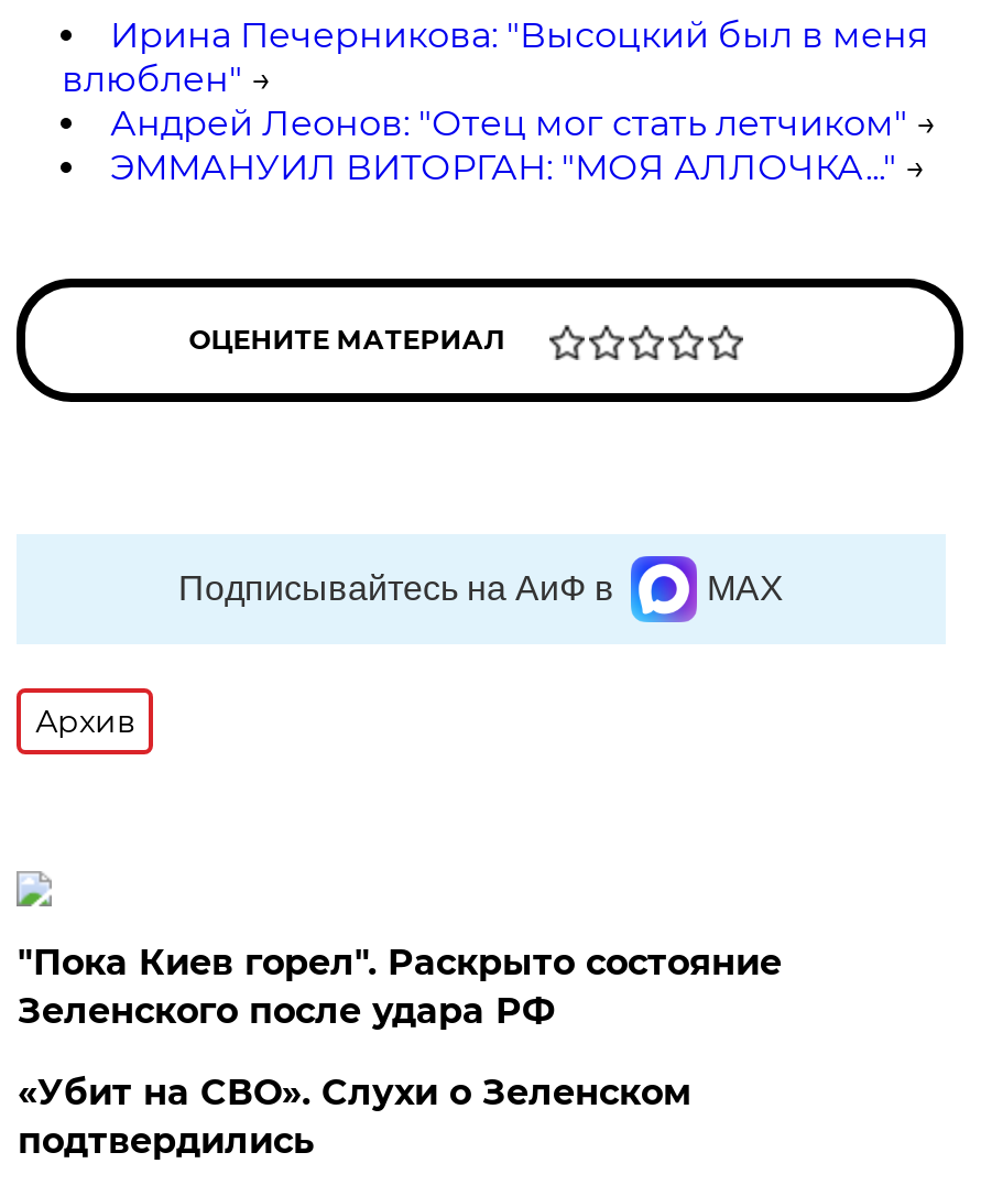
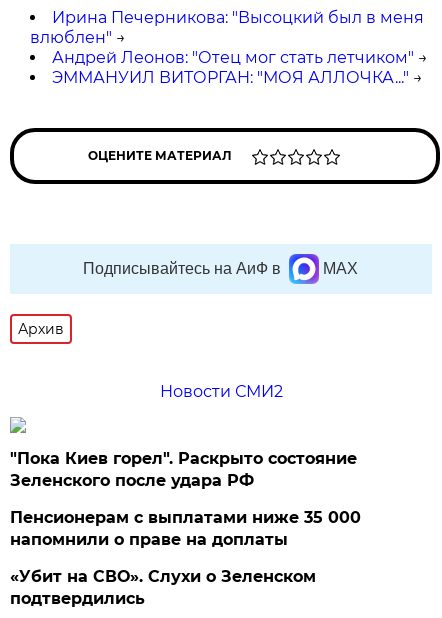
none -> [160,382,283,401] Новости СМИ2
none -> [10,508,361,549] Пенсионерам с выплатами ниже 35 000 | напомнили о праве на доплаты

